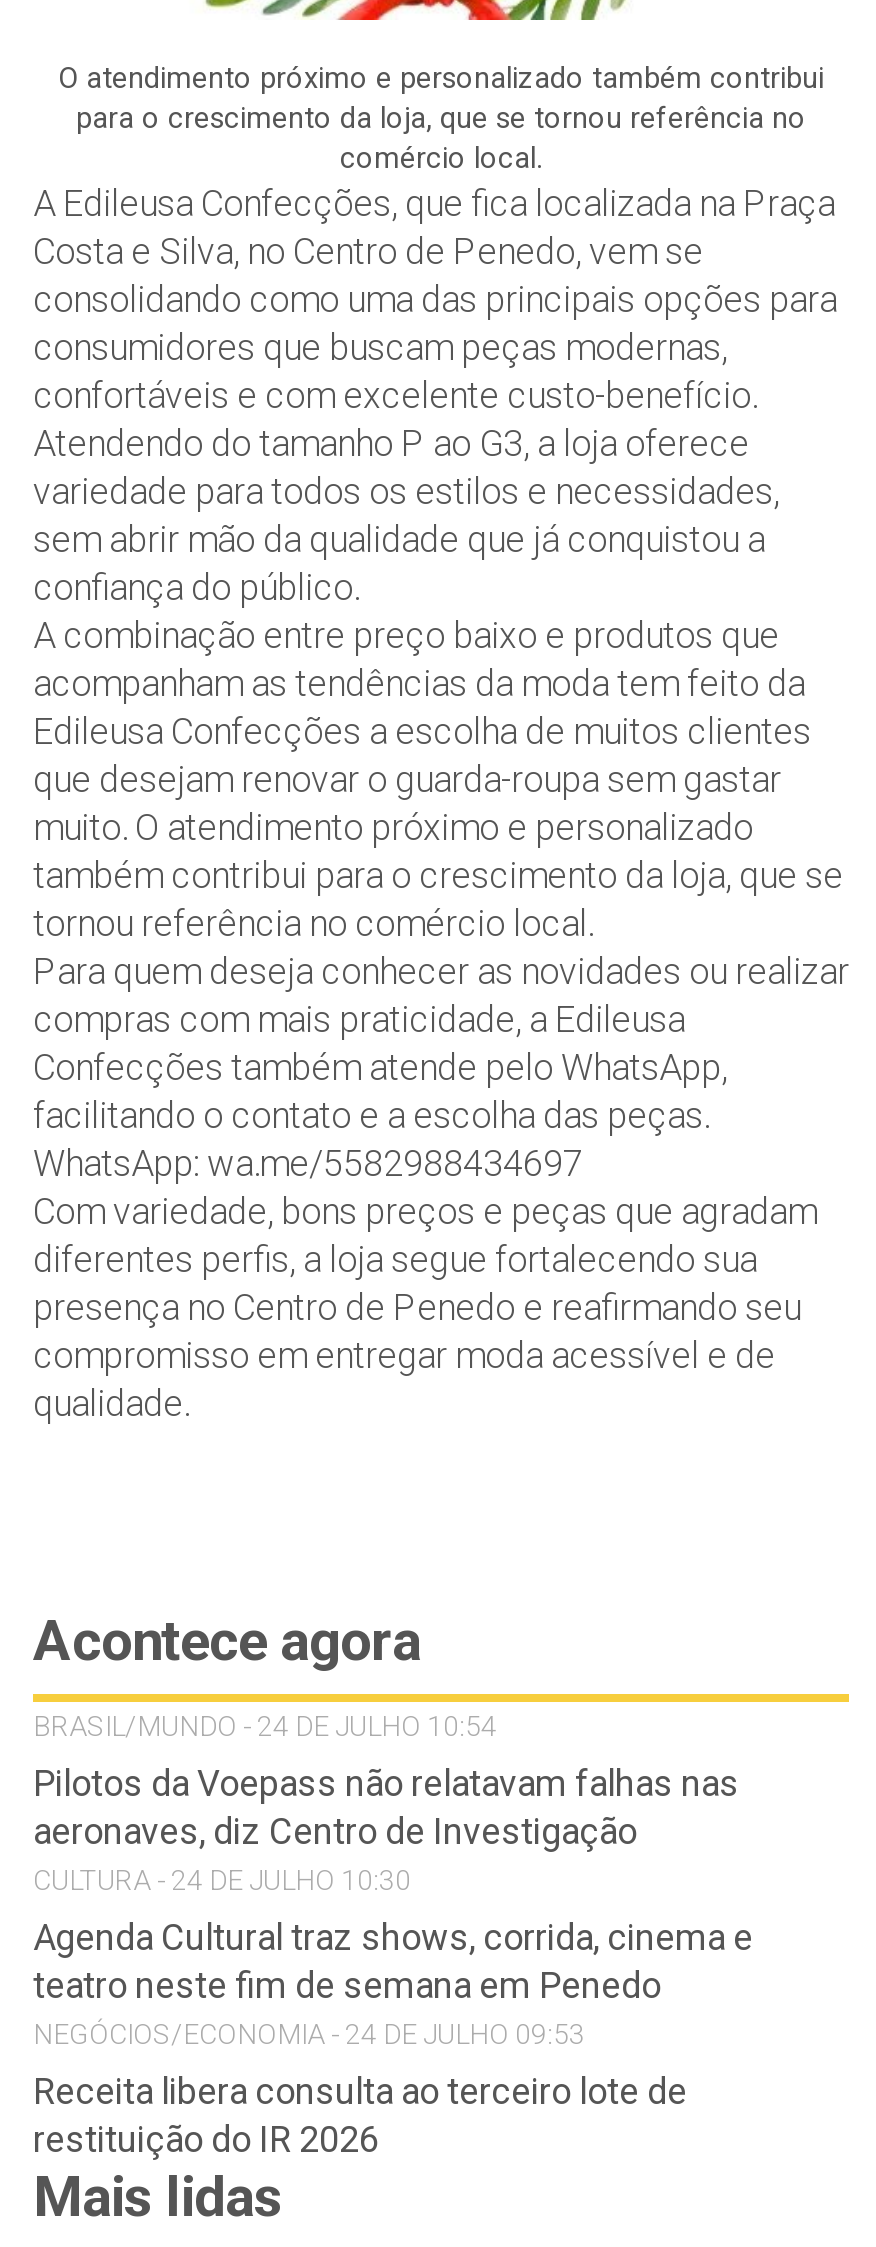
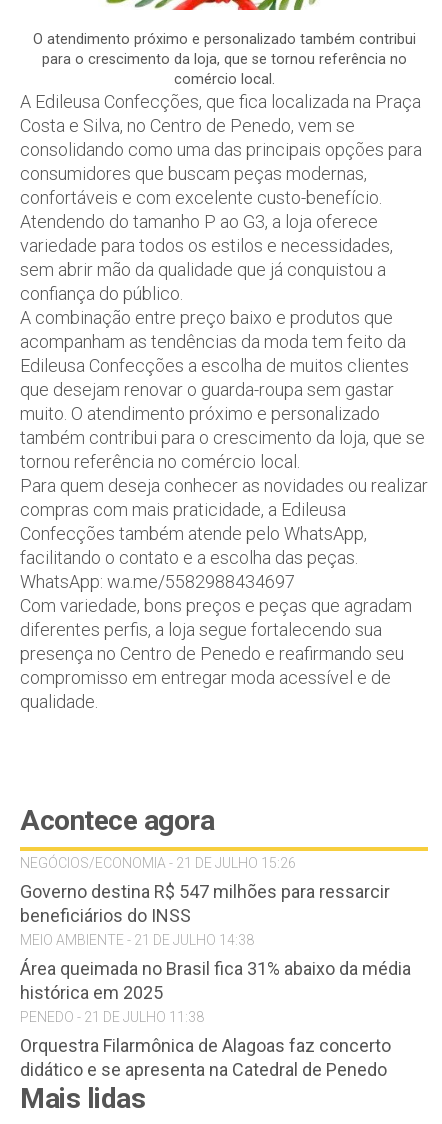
[33,1710,497,1742] BRASIL/MUNDO - 24 DE JULHO 10:54 -> [20,855,296,871] NEGÓCIOS/ECONOMIA - 21 DE JULHO 15:26
[33,1762,739,1896] Pilotos da Voepass não relatavam falhas nas | aeronaves, diz Centro de Investigação | CULTURA - 24 DE JULHO 10:30 -> [20,881,390,948] Governo destina R$ 547 milhões para ressarcir | beneficiários do INSS | MEIO AMBIENTE - 21 DE JULHO 14:38
[33,1916,753,2050] Agenda Cultural traz shows, corrida, cinema e | teatro neste fim de semana em Penedo | NEGÓCIOS/ECONOMIA - 24 DE JULHO 09:53 -> [20,958,411,1025] Área queimada no Brasil fica 31% abaixo da média | histórica em 2025 | PENEDO - 21 DE JULHO 11:38
[33,2070,687,2160] Receita libera consulta ao terceiro lote de | restituição do IR 2026 -> [20,1035,391,1080] Orquestra Filarmônica de Alagoas faz concerto | didático e se apresenta na Catedral de Penedo

